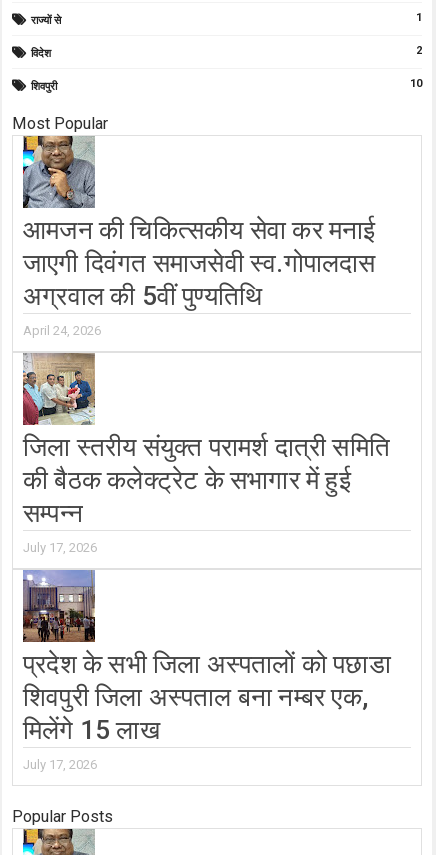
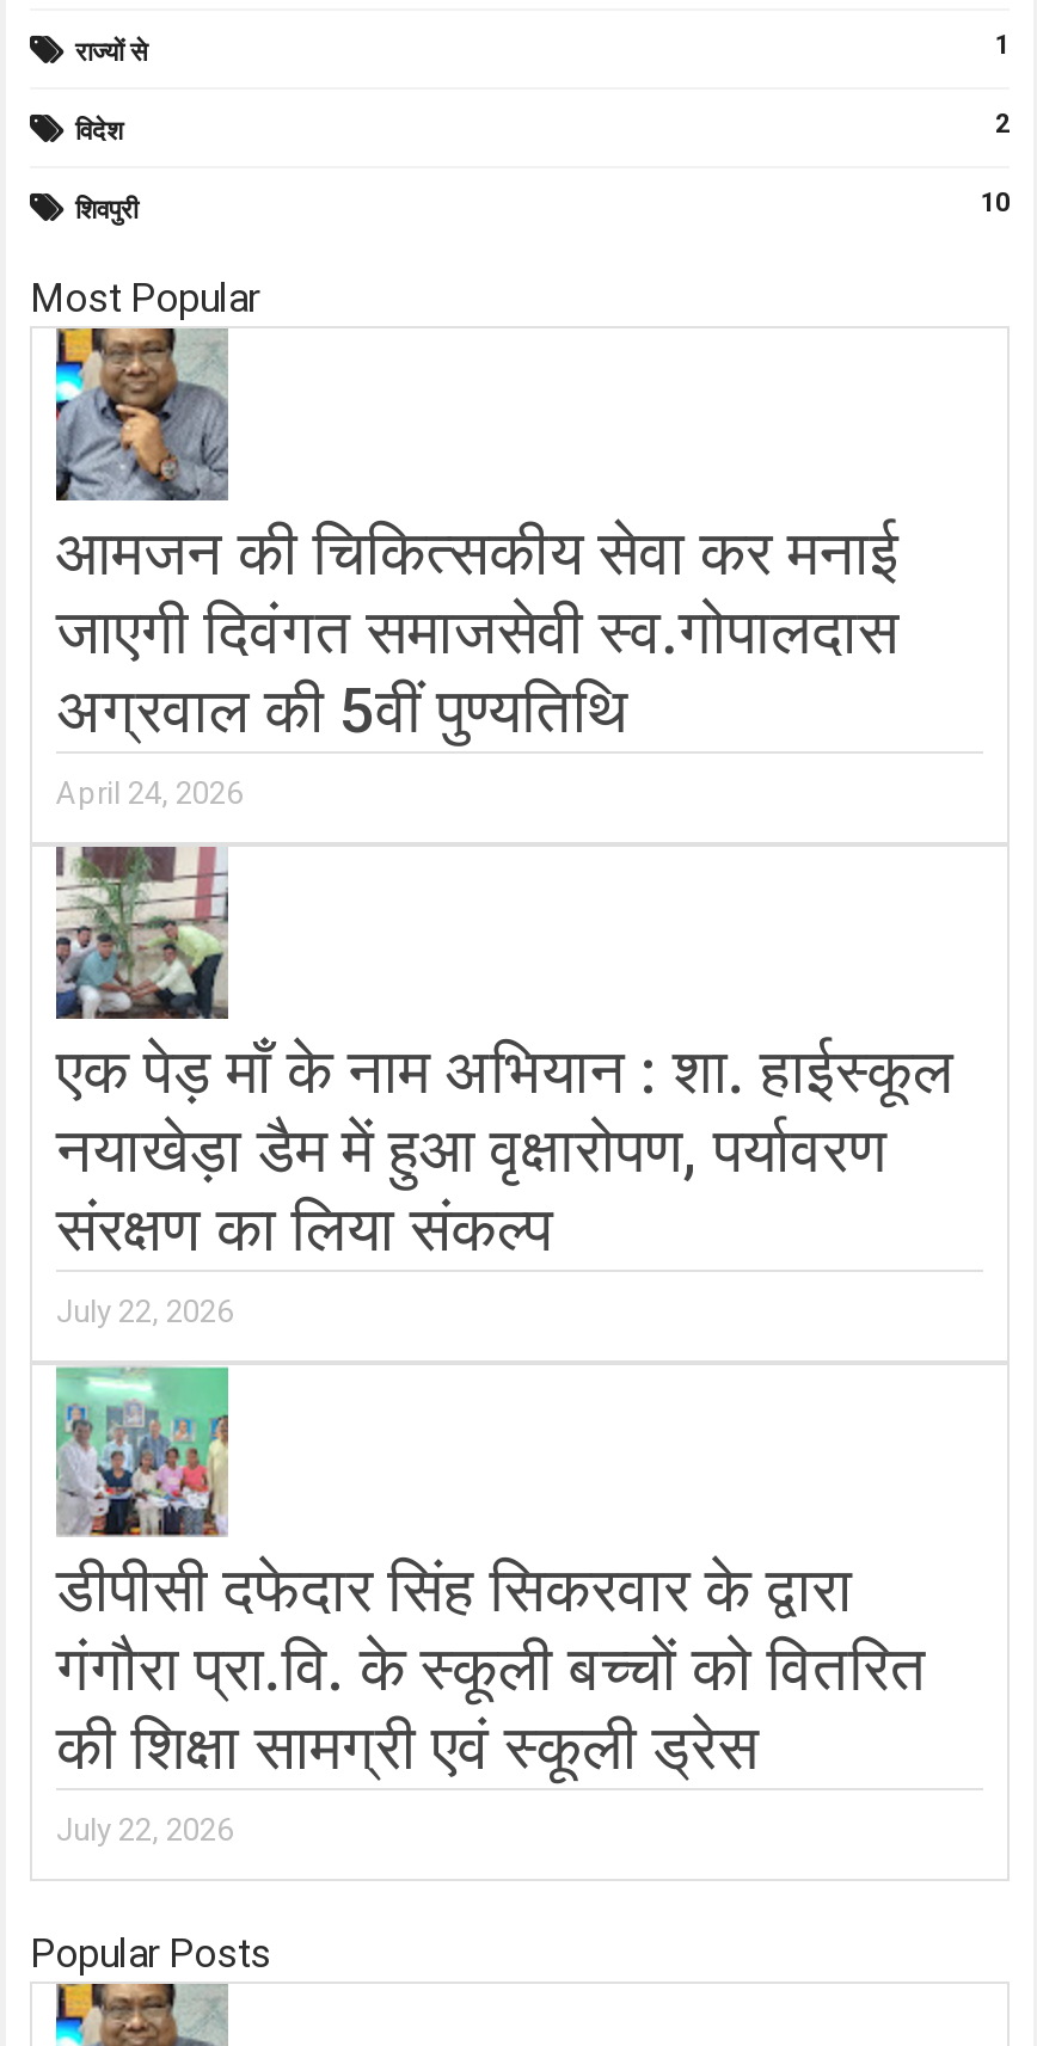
[22,352,390,555] [image] | जिला स्तरीय संयुक्त परामर्श दात्री समिति | की बैठक कलेक्ट्रेट के सभागार में हुई | सम्पन्न | July 17, 2026 -> [54,847,954,1329] [image] | एक पेड़ माँ के नाम अभियान : शा. हाईस्कूल | नयाखेड़ा डैम में हुआ वृक्षारोपण, पर्यावरण | संरक्षण का लिया संकल्प | July 22, 2026
[22,569,391,772] [image] | प्रदेश के सभी जिला अस्पतालों को पछाडा | शिवपुरी जिला अस्पताल बना नम्बर एक, | मिलेंगे 15 लाख | July 17, 2026 -> [54,1365,926,1848] [image] | डीपीसी दफेदार सिंह सिकरवार के द्वारा | गंगौरा प्रा.वि. के स्कूली बच्चों को वितरित | की शिक्षा सामग्री एवं स्कूली ड्रेस | July 22, 2026

